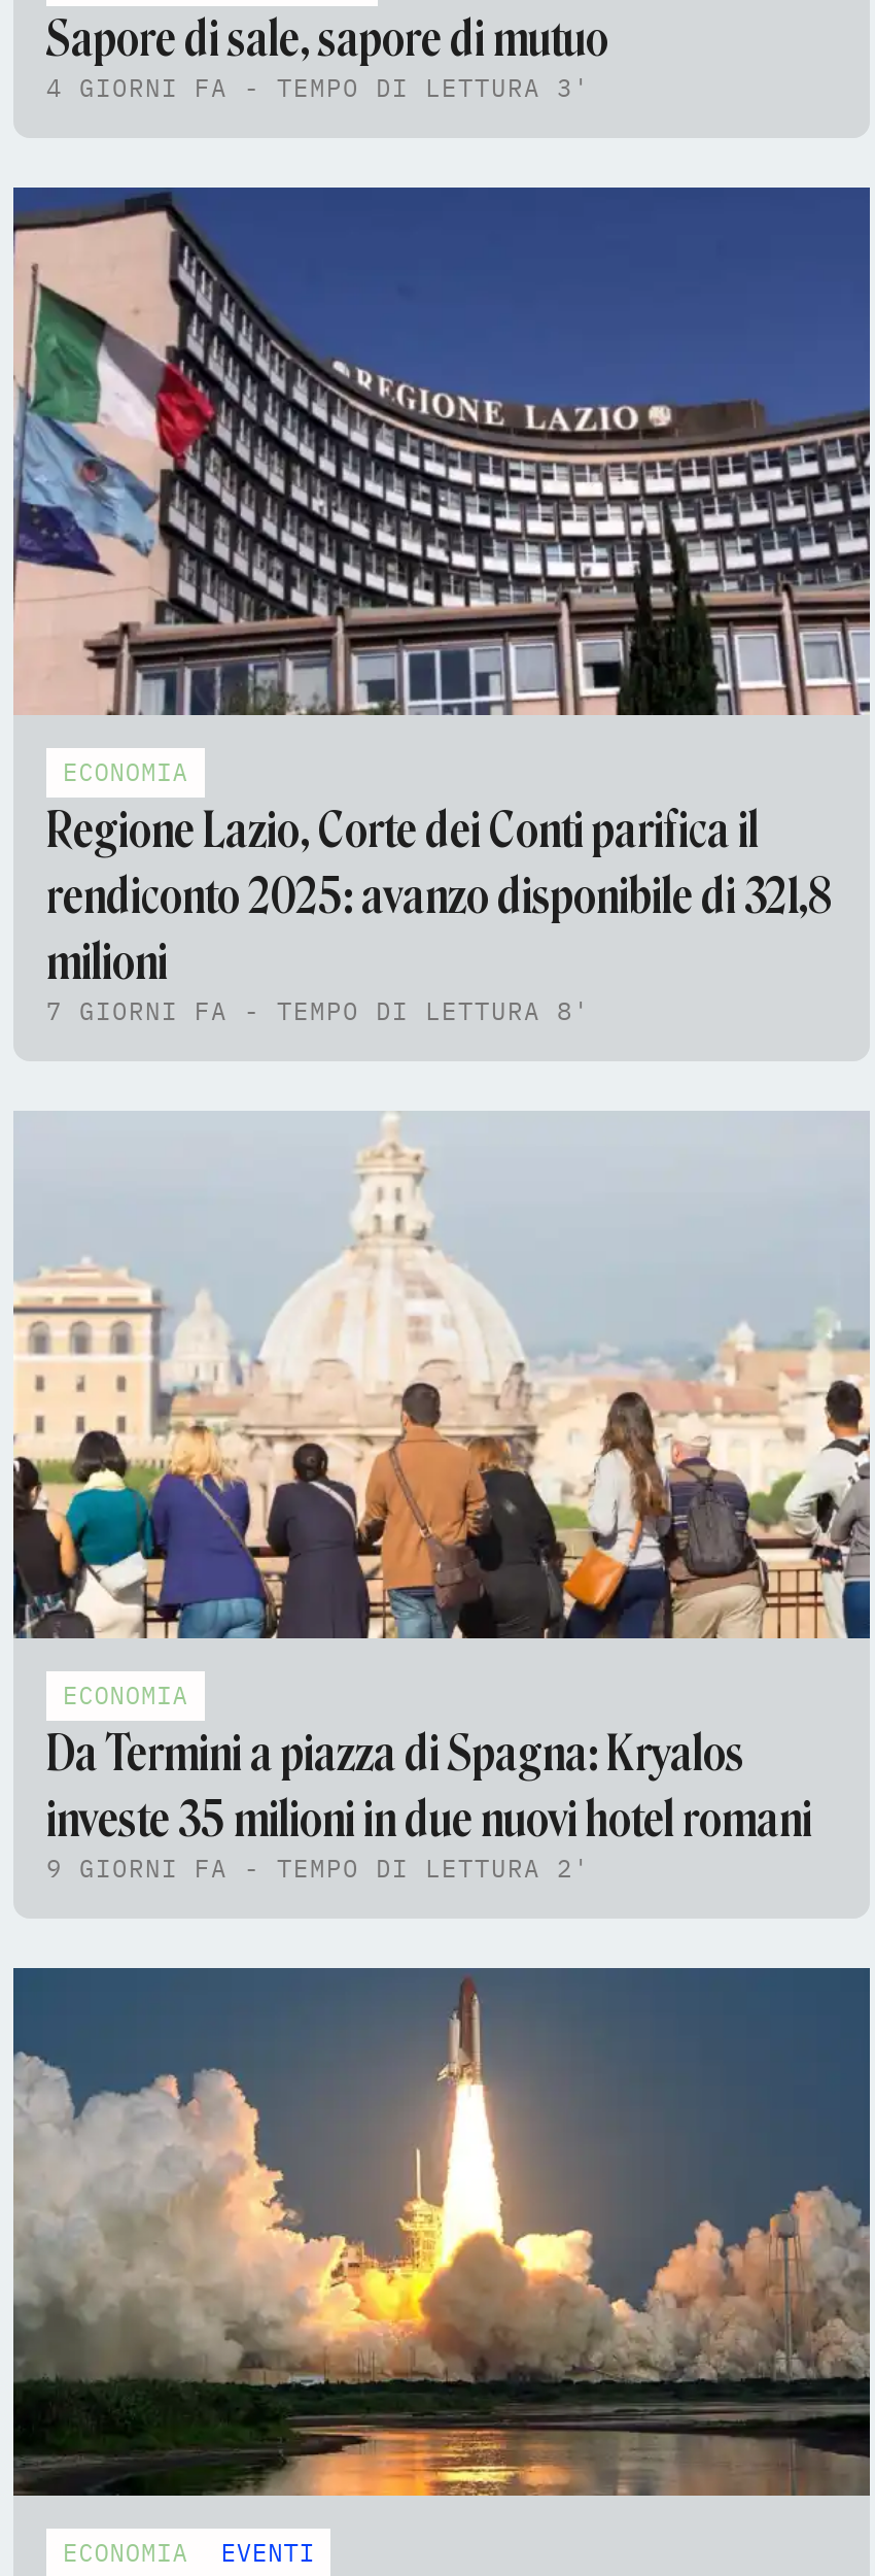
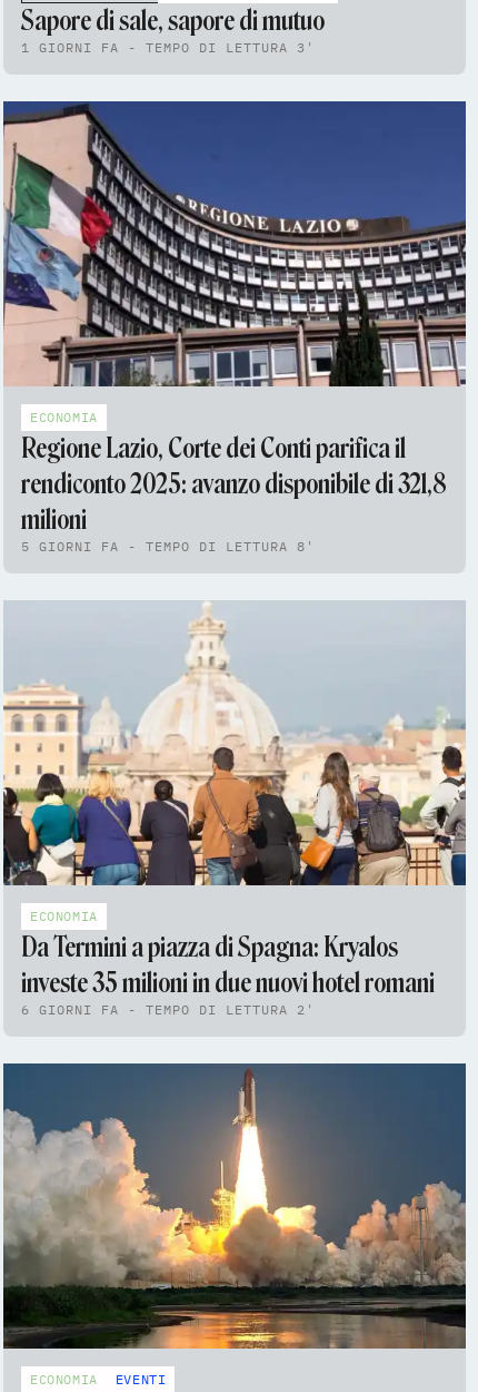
[46,72,590,103] 4 GIORNI FA - TEMPO DI LETTURA 3' -> [21,39,315,56] 1 GIORNI FA - TEMPO DI LETTURA 3'
[46,995,590,1026] 7 GIORNI FA - TEMPO DI LETTURA 8' -> [21,538,315,555] 5 GIORNI FA - TEMPO DI LETTURA 8'
[46,1853,590,1884] 9 GIORNI FA - TEMPO DI LETTURA 2' -> [21,1001,315,1018] 6 GIORNI FA - TEMPO DI LETTURA 2'

